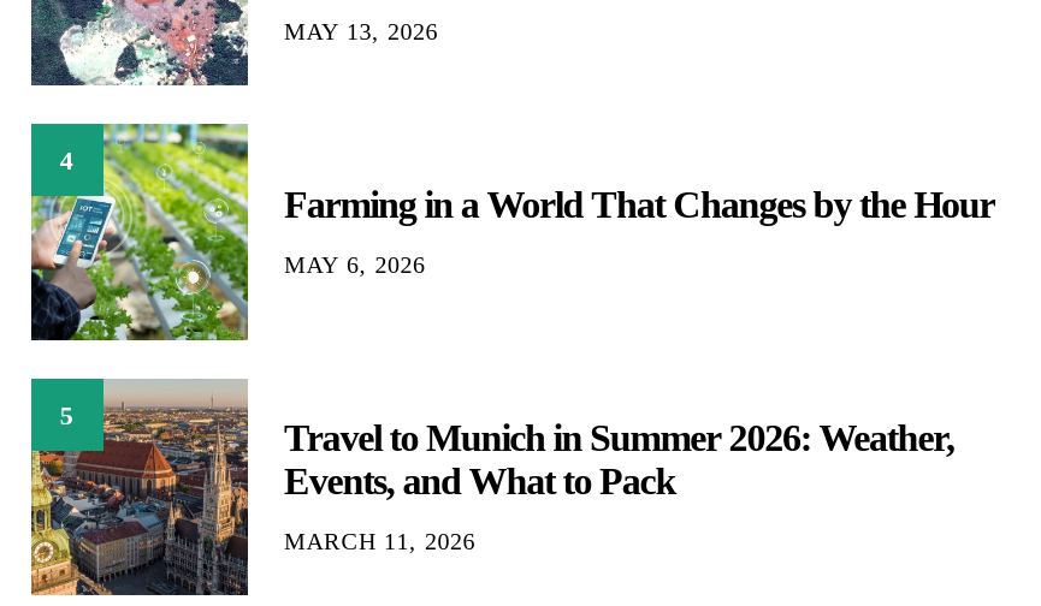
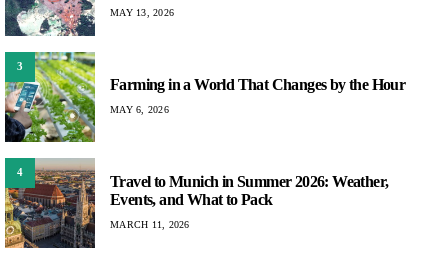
[60,145,75,174] 4 -> [17,60,23,72] 3
[60,400,75,429] 5 -> [17,166,23,178] 4

